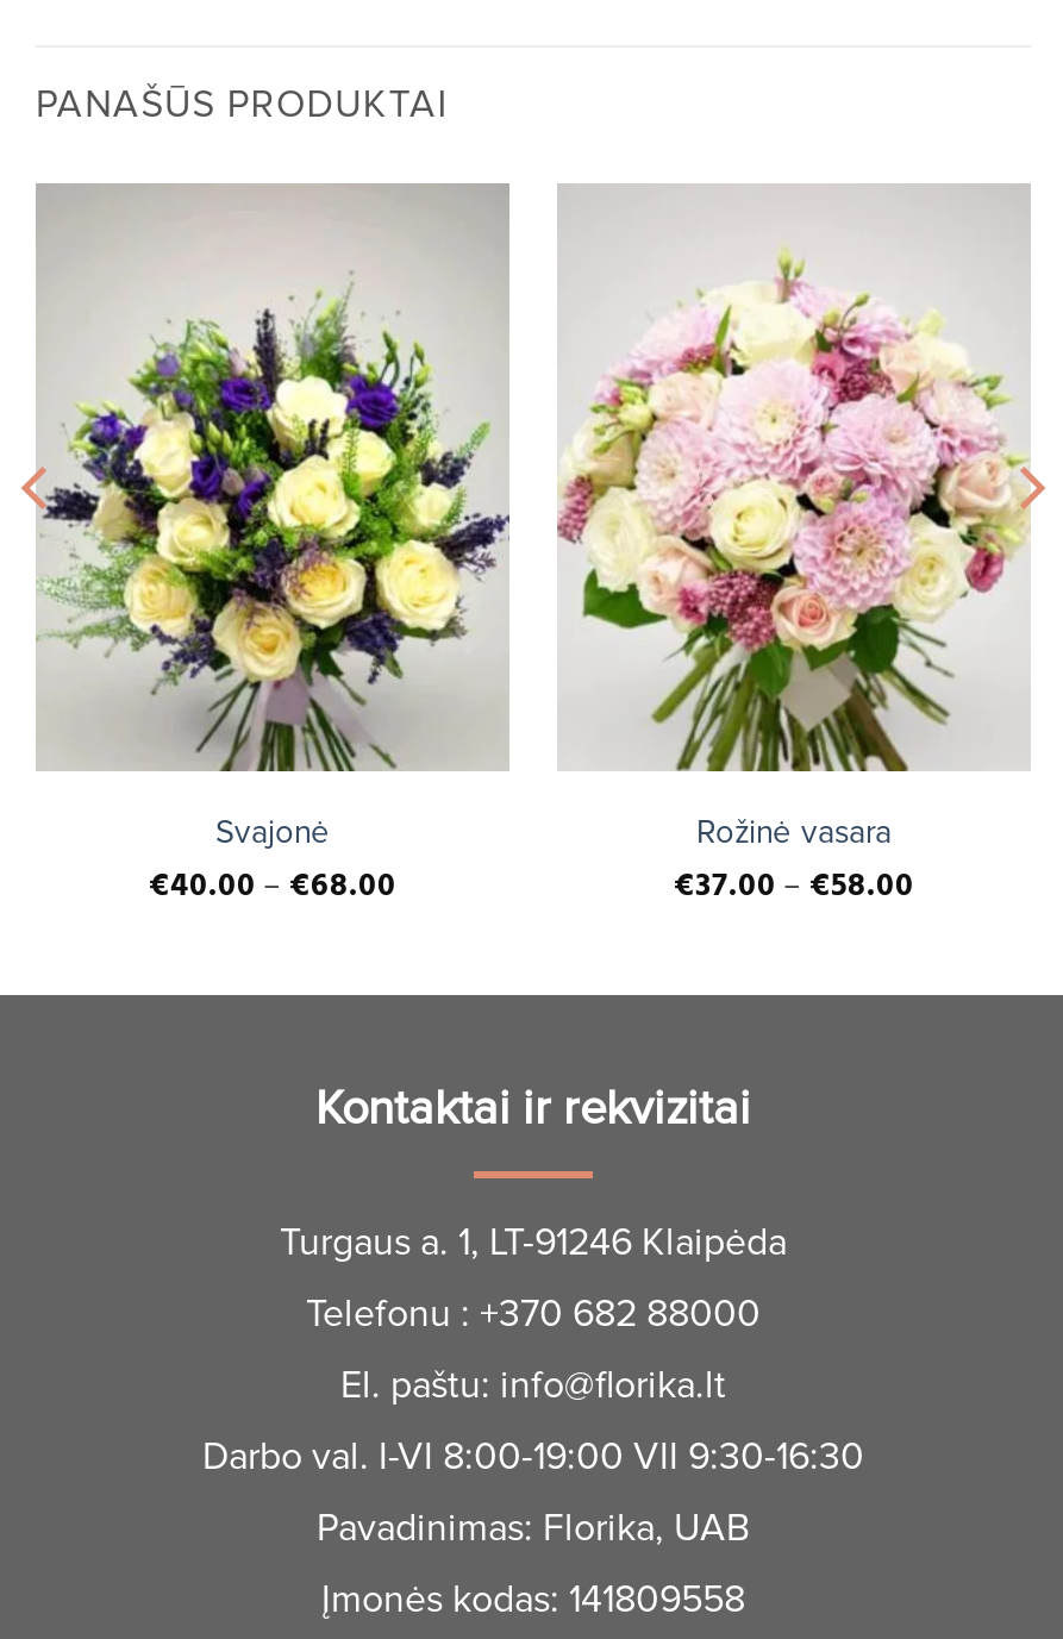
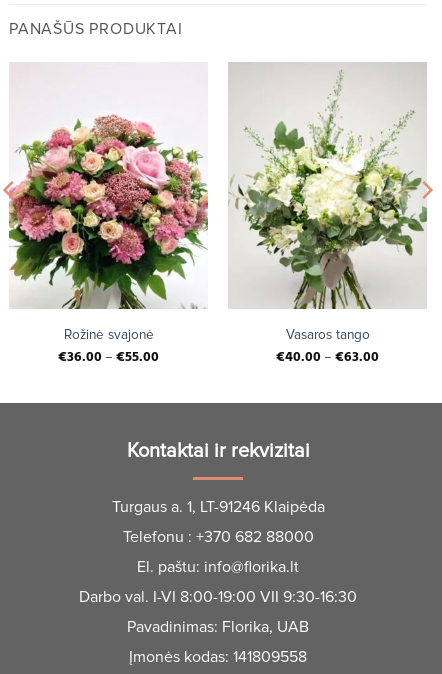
[36,183,509,907] [image] | Svajonė | €40.00 – €68.00 -> [9,63,208,366] [image] | Rožinė svajonė | €36.00 – €55.00
[557,207,1028,907] [image] | Rožinė vasara | €37.00 – €58.00 -> [229,70,427,366] [image] | Vasaros tango | €40.00 – €63.00

